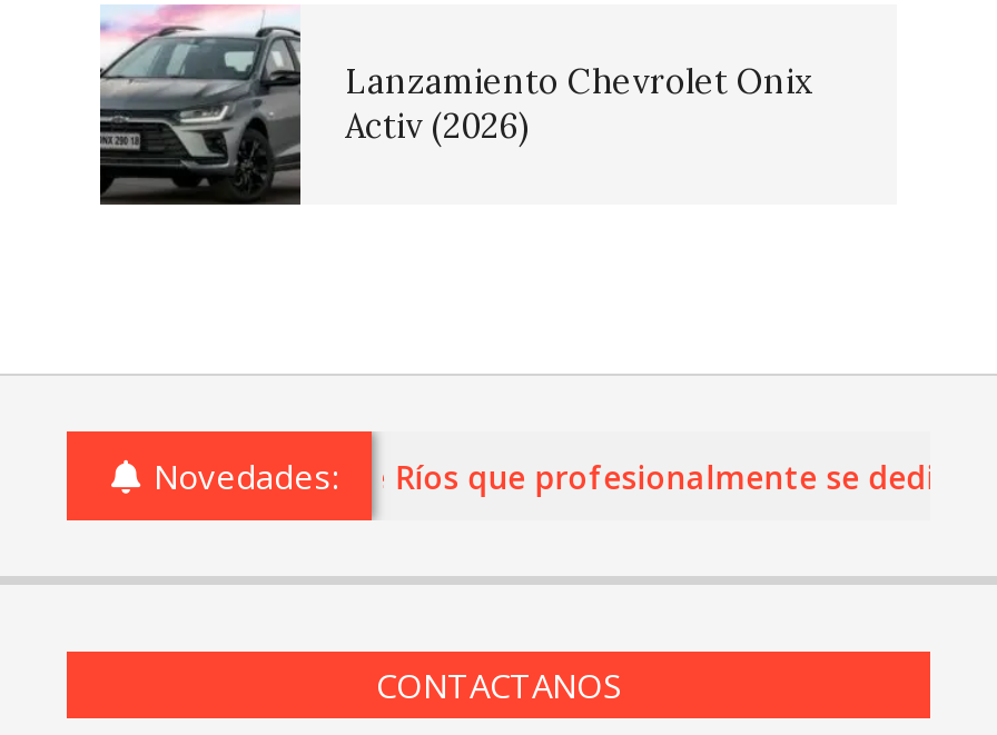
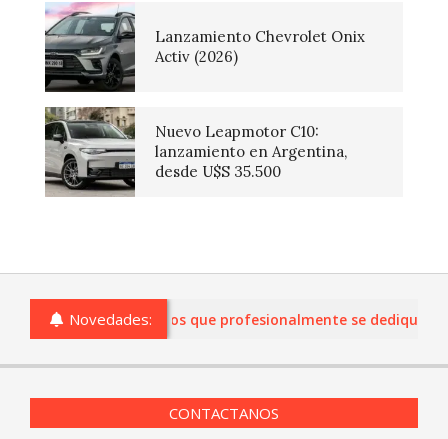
none -> [44,106,347,196] [image] | Nuevo Leapmotor C10: | lanzamiento en Argentina, | desde U$S 35.500

